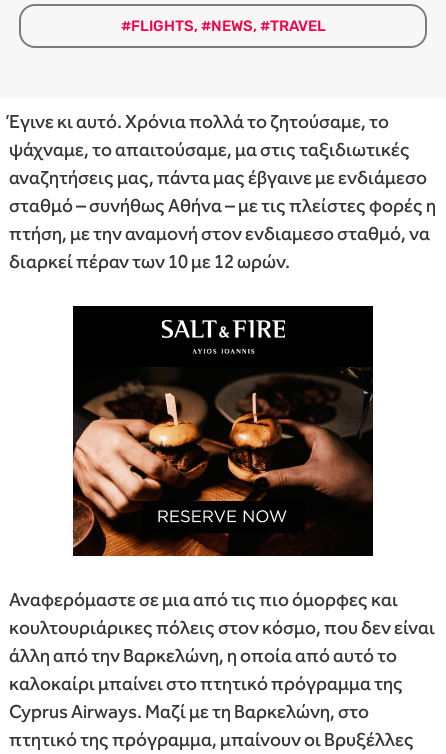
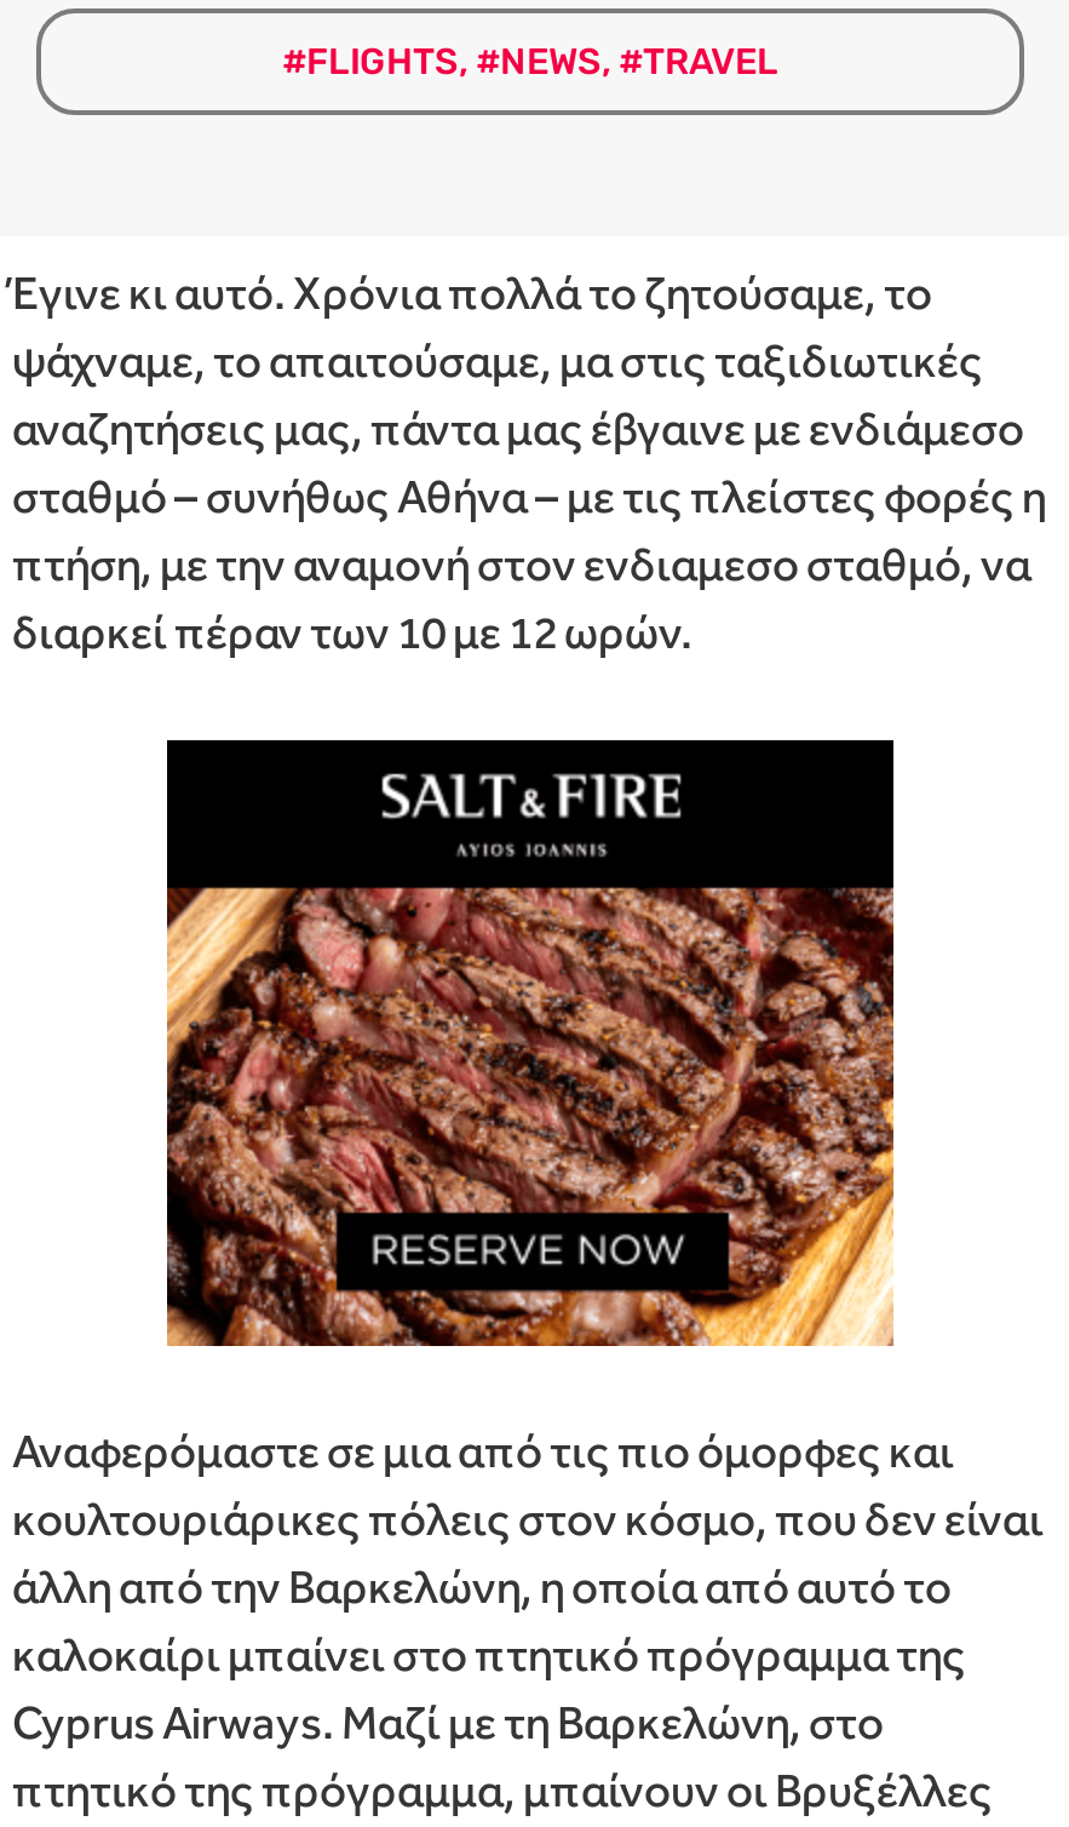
[72,366,374,557] [image] -> [165,884,896,1347] [image]

